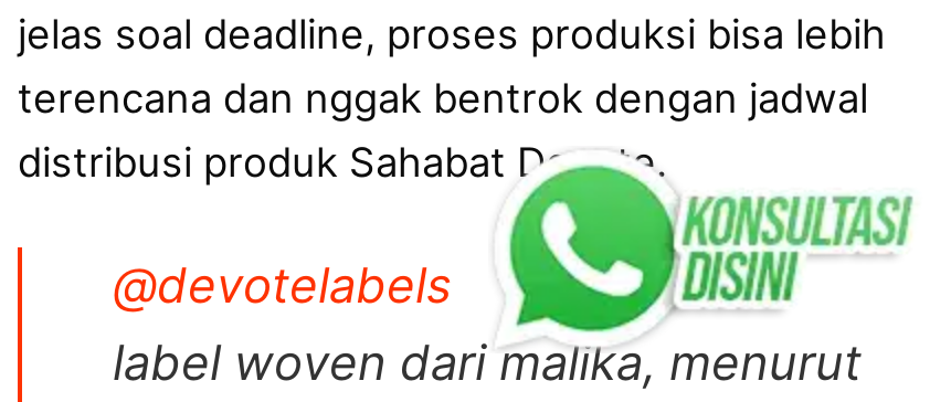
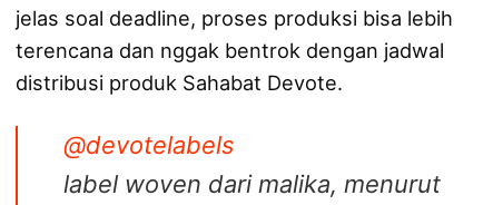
[506,192,915,327] [image] -> none

